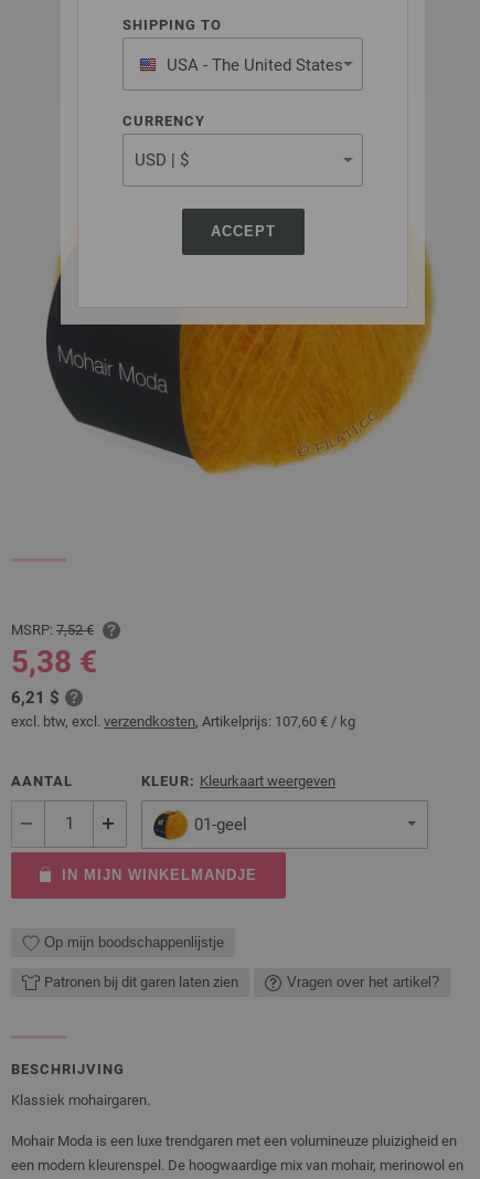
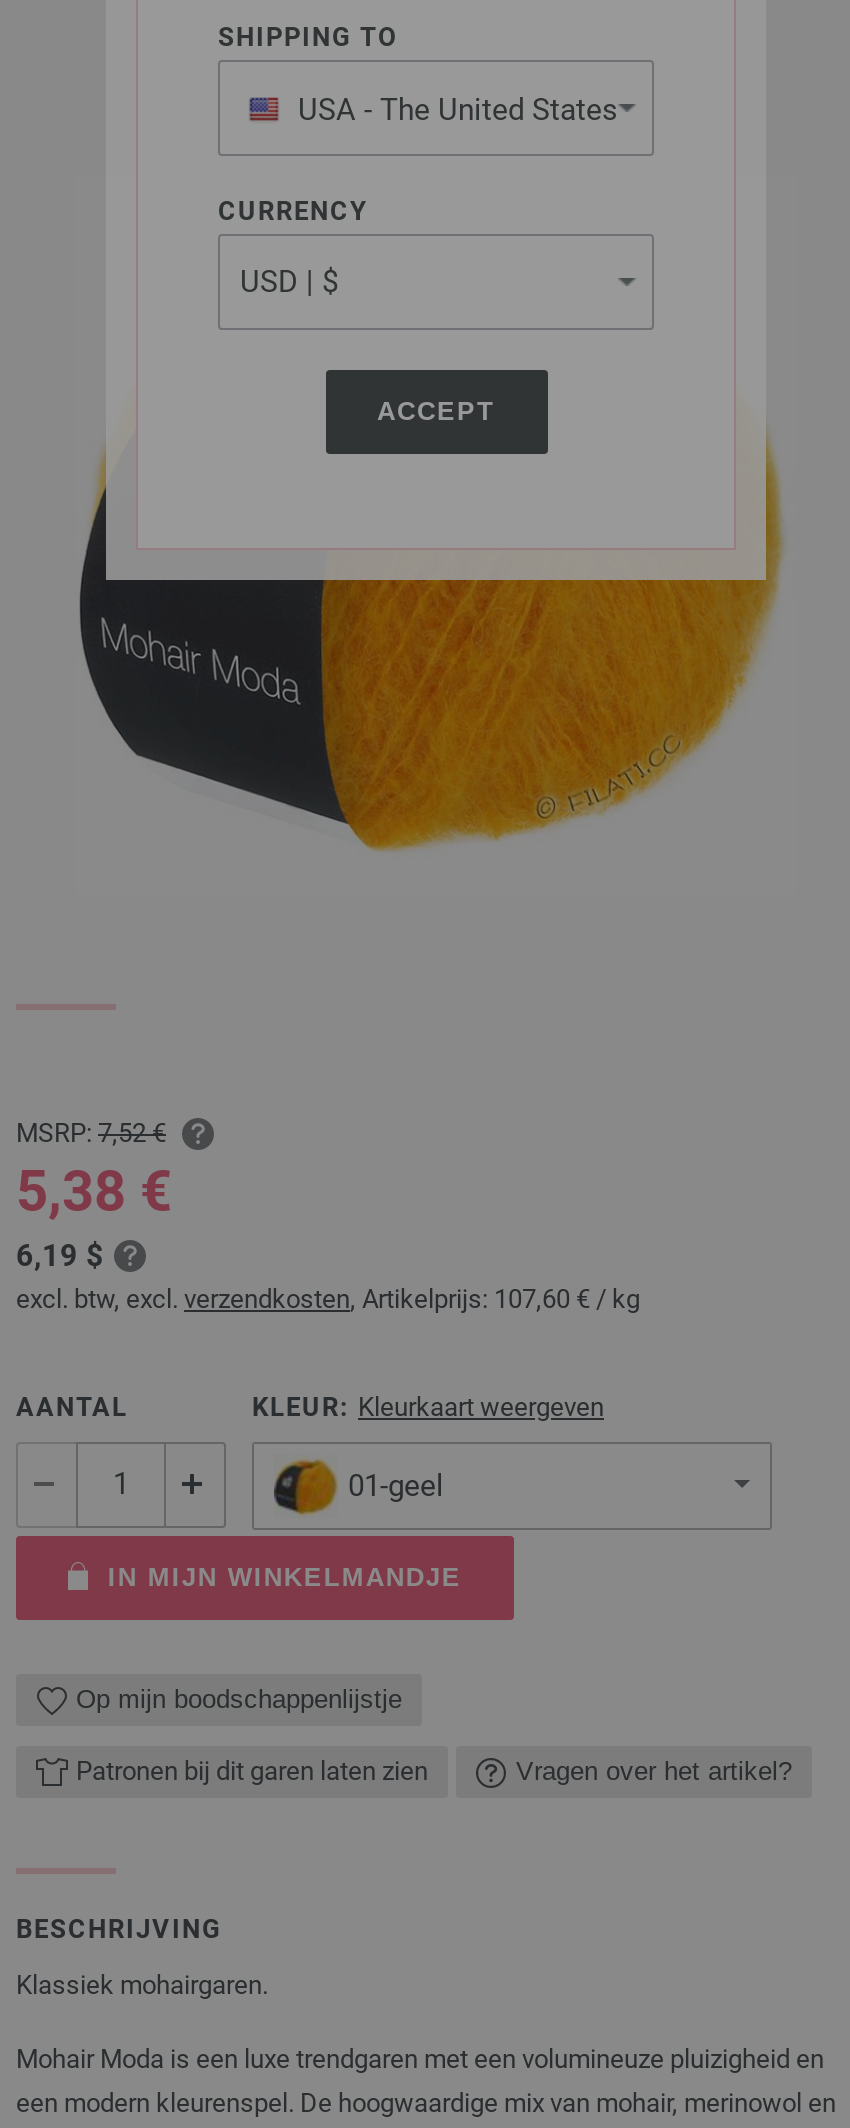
[11,687,60,707] 6,21 $ -> [16,1237,104,1273] 6,19 $

